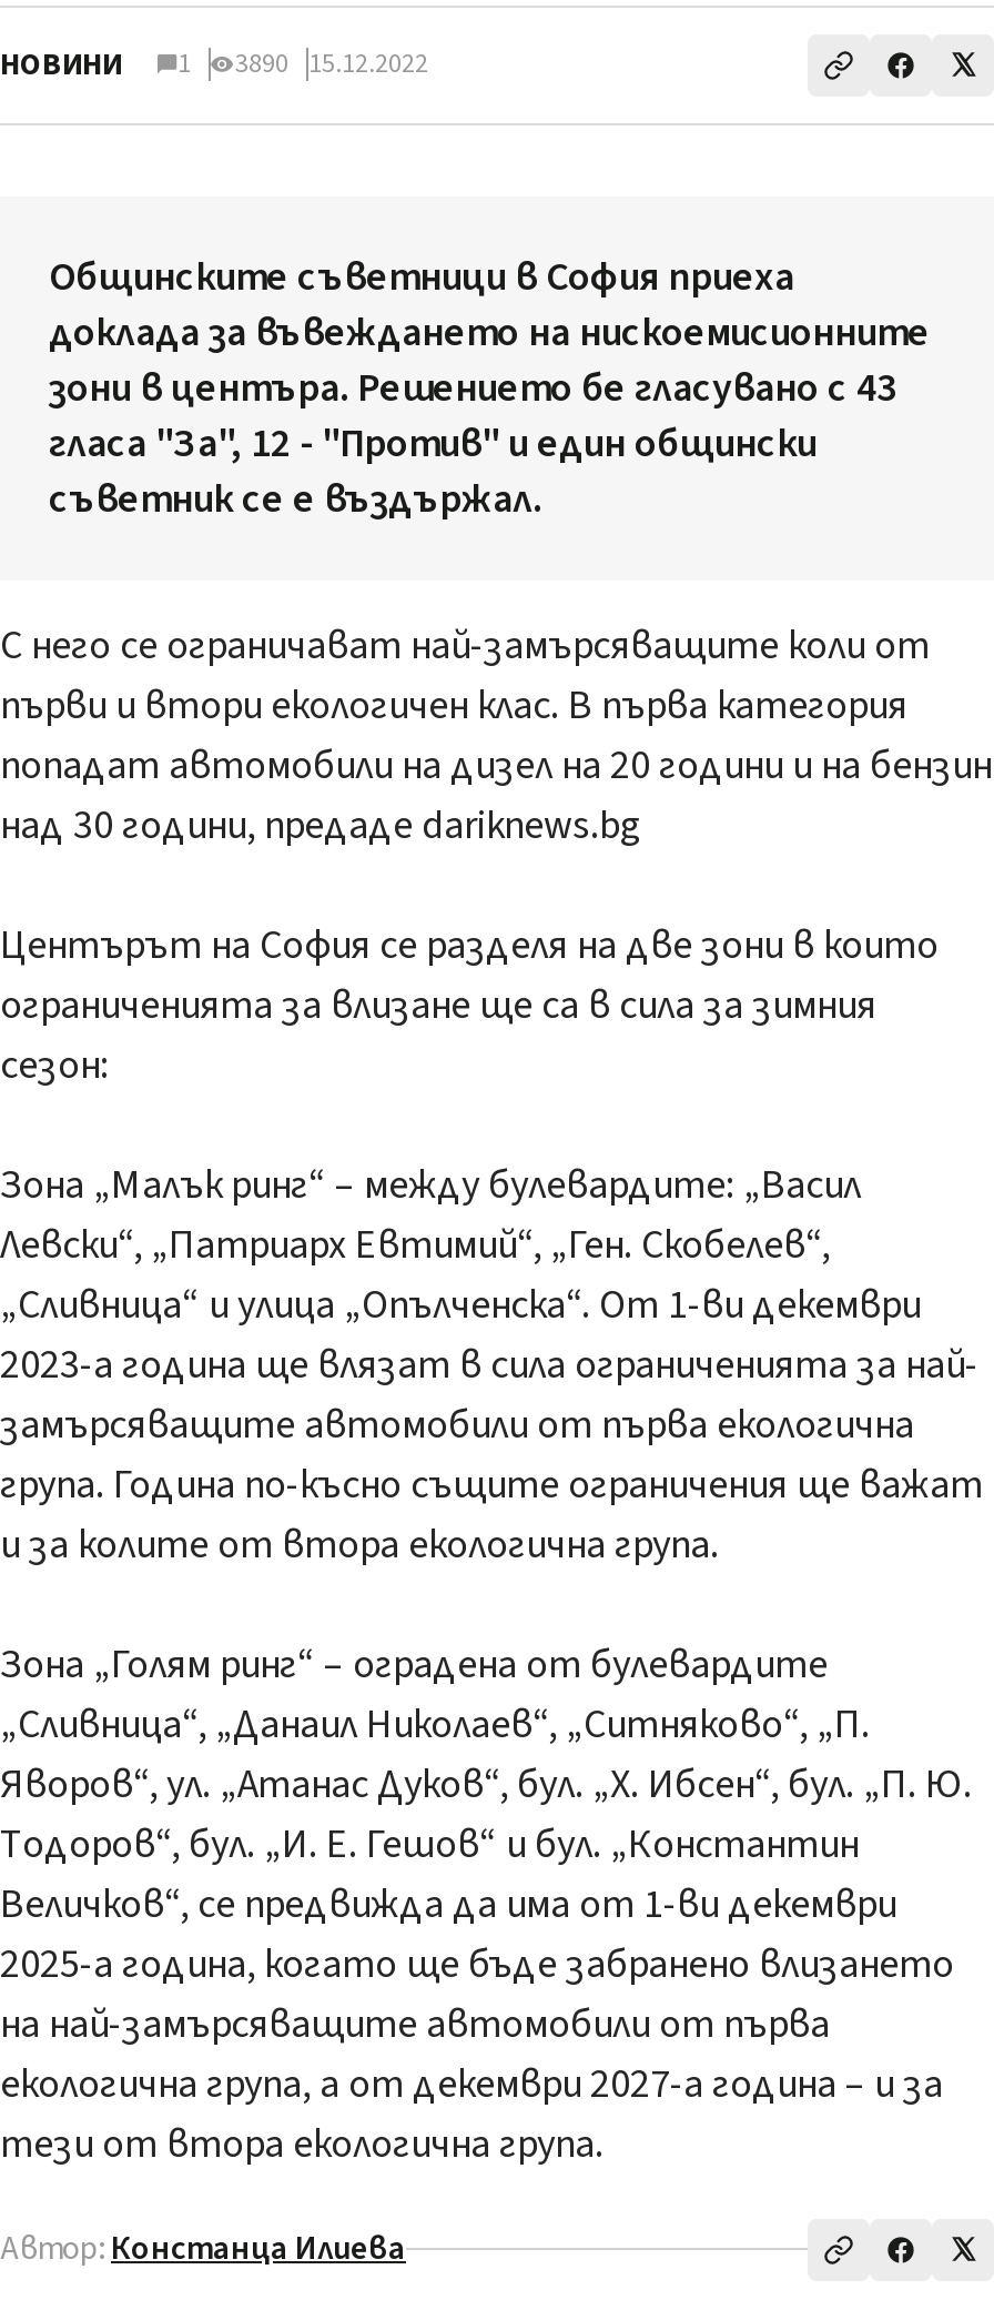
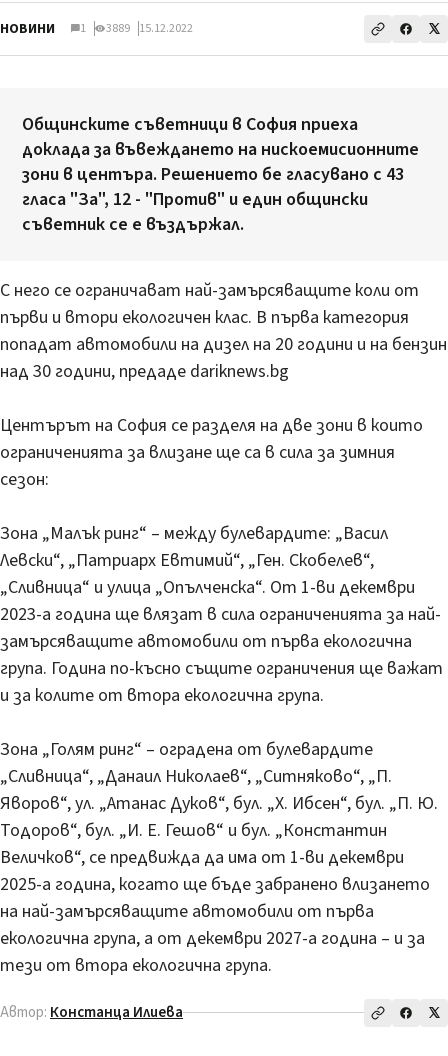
[235,46,428,84] 3890 15.12.2022 -> [106,20,193,37] 3889 15.12.2022

